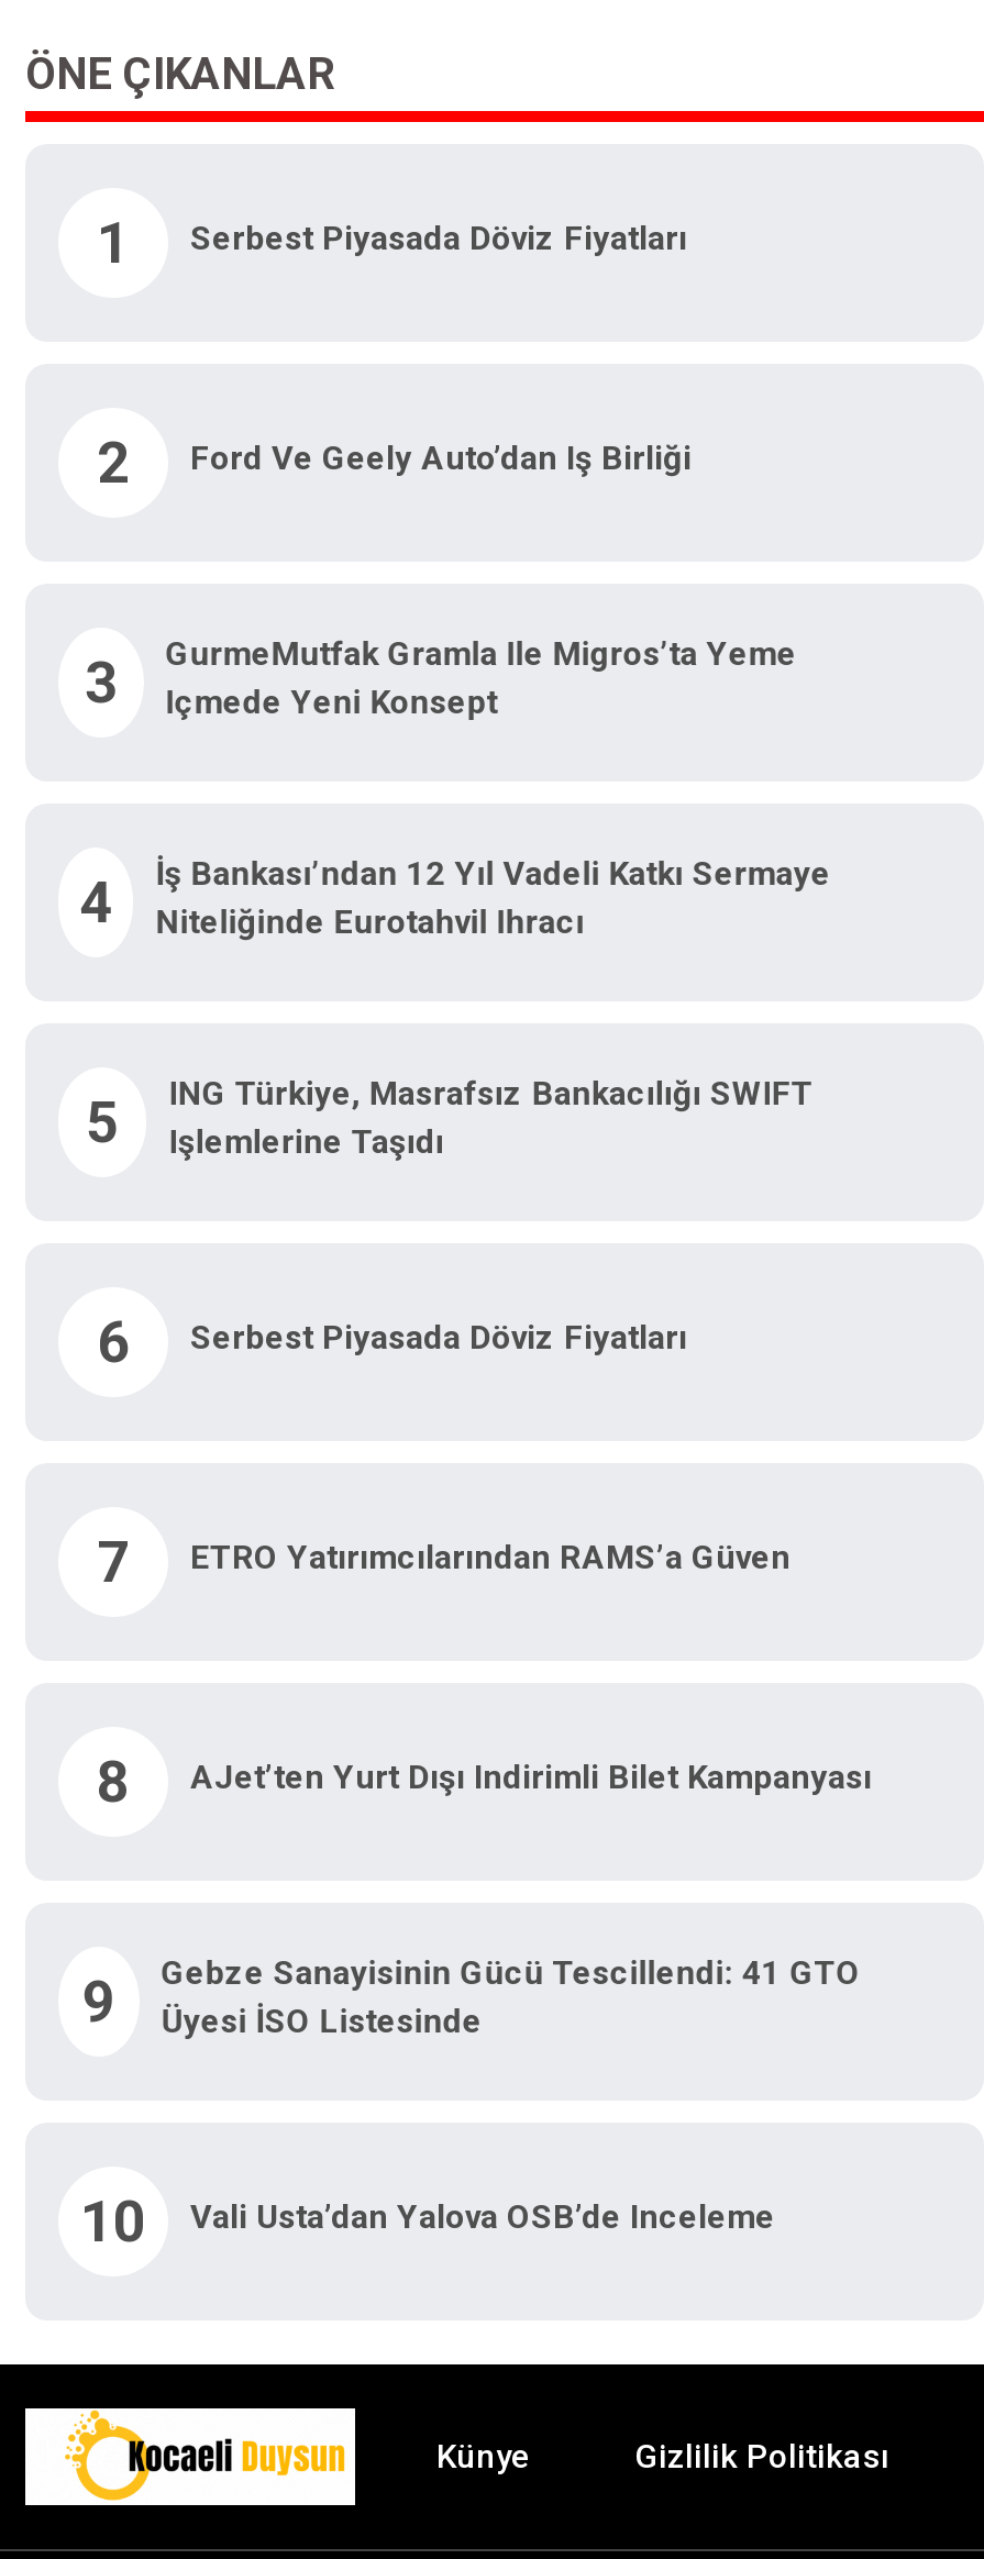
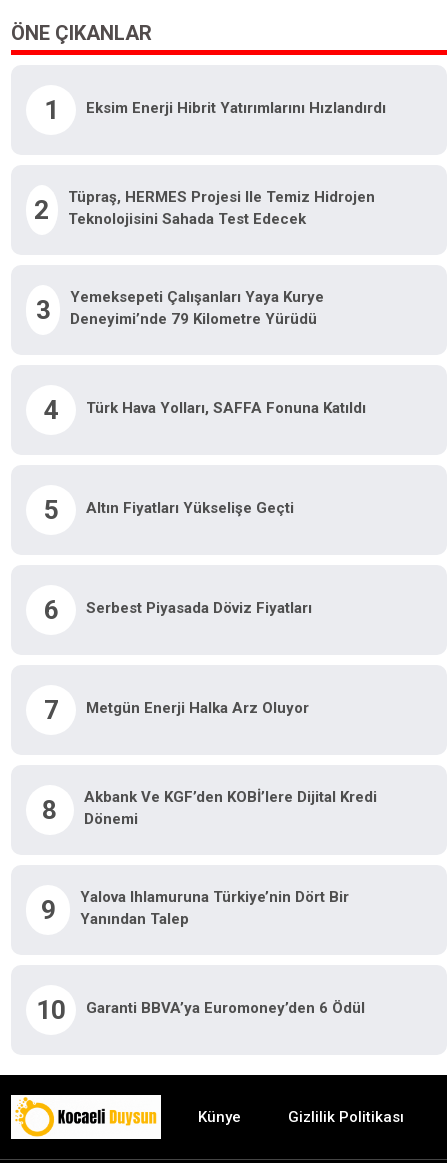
[190,218,687,257] Serbest Piyasada Döviz Fiyatları -> [86,98,386,116] Eksim Enerji Hibrit Yatırımlarını Hızlandırdı
[190,437,692,477] Ford Ve Geely Auto’dan Iş Birliği -> [68,187,375,227] Tüpraş, HERMES Projesi Ile Temiz Hidrojen | Teknolojisini Sahada Test Edecek
[165,633,796,721] GurmeMutfak Gramla Ile Migros’ta Yeme | Içmede Yeni Konsept -> [70,287,324,327] Yemeksepeti Çalışanları Yaya Kurye | Deneyimi’nde 79 Kilometre Yürüdü
[156,853,831,941] İş Bankası’ndan 12 Yıl Vadeli Katkı Sermaye | Niteliğinde Eurotahvil Ihracı -> [86,398,366,416] Türk Hava Yolları, SAFFA Fonuna Katıldı
[169,1073,813,1161] ING Türkiye, Masrafsız Bankacılığı SWIFT | Işlemlerine Taşıdı -> [86,498,294,516] Altın Fiyatları Yükselişe Geçti
[190,1537,790,1576] ETRO Yatırımcılarından RAMS’a Güven -> [86,698,309,716] Metgün Enerji Halka Arz Oluyor
[190,1757,872,1796] AJet’ten Yurt Dışı Indirimli Bilet Kampanyası -> [83,787,376,827] Akbank Ve KGF’den KOBİ’lere Dijital Kredi | Dönemi
[161,1952,860,2040] Gebze Sanayisinin Gücü Tescillendi: 41 GTO | Üyesi İSO Listesinde -> [80,887,349,927] Yalova Ihlamuruna Türkiye’nin Dört Bir | Yanından Talep
[190,2196,775,2236] Vali Usta’dan Yalova OSB’de Inceleme -> [86,998,365,1016] Garanti BBVA’ya Euromoney’den 6 Ödül
[36,2408,151,2503] [image] -> [14,1095,68,1138] [image]

